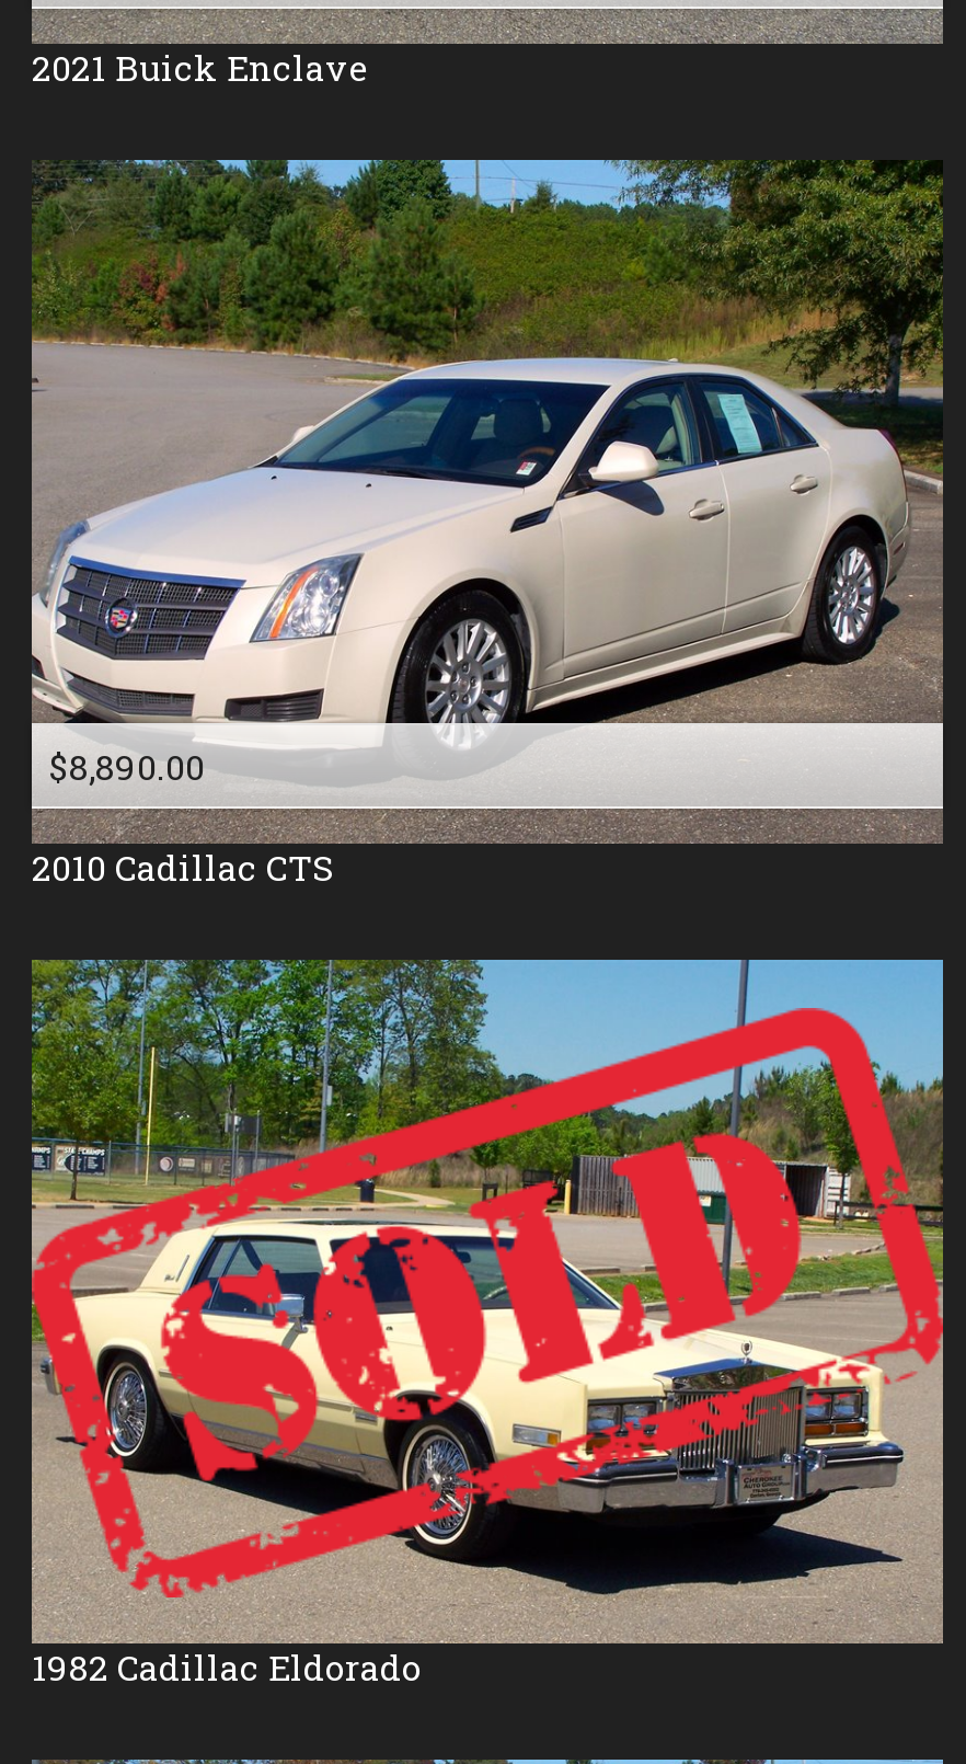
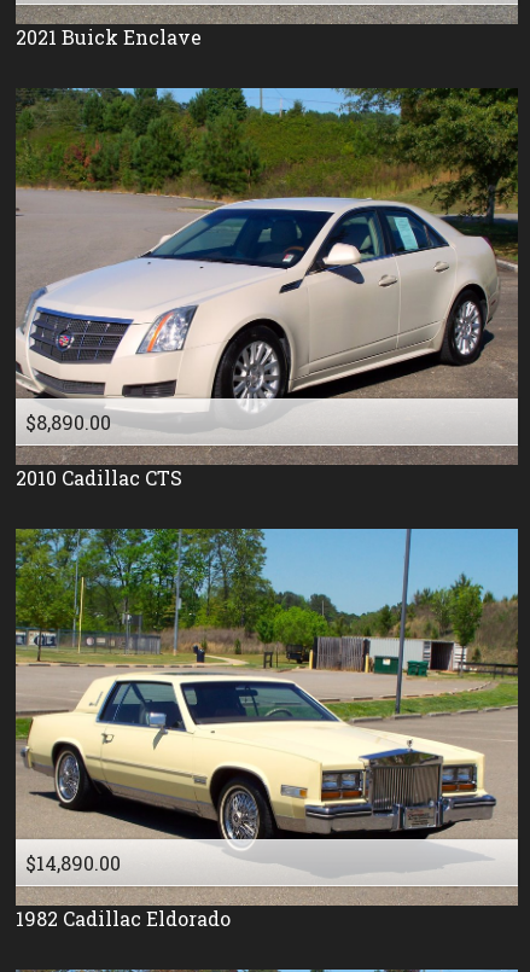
none -> [25,850,121,875] $14,890.00
[32,1006,945,1606] [image] -> [16,555,519,886] [image]

